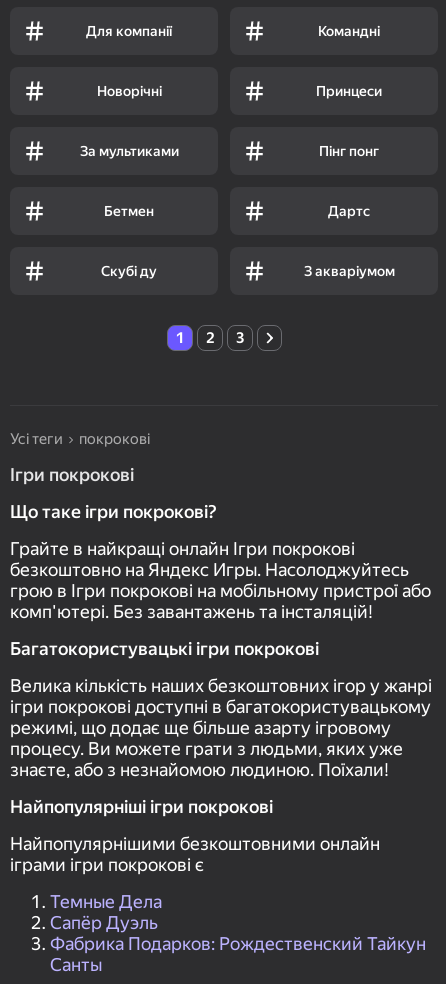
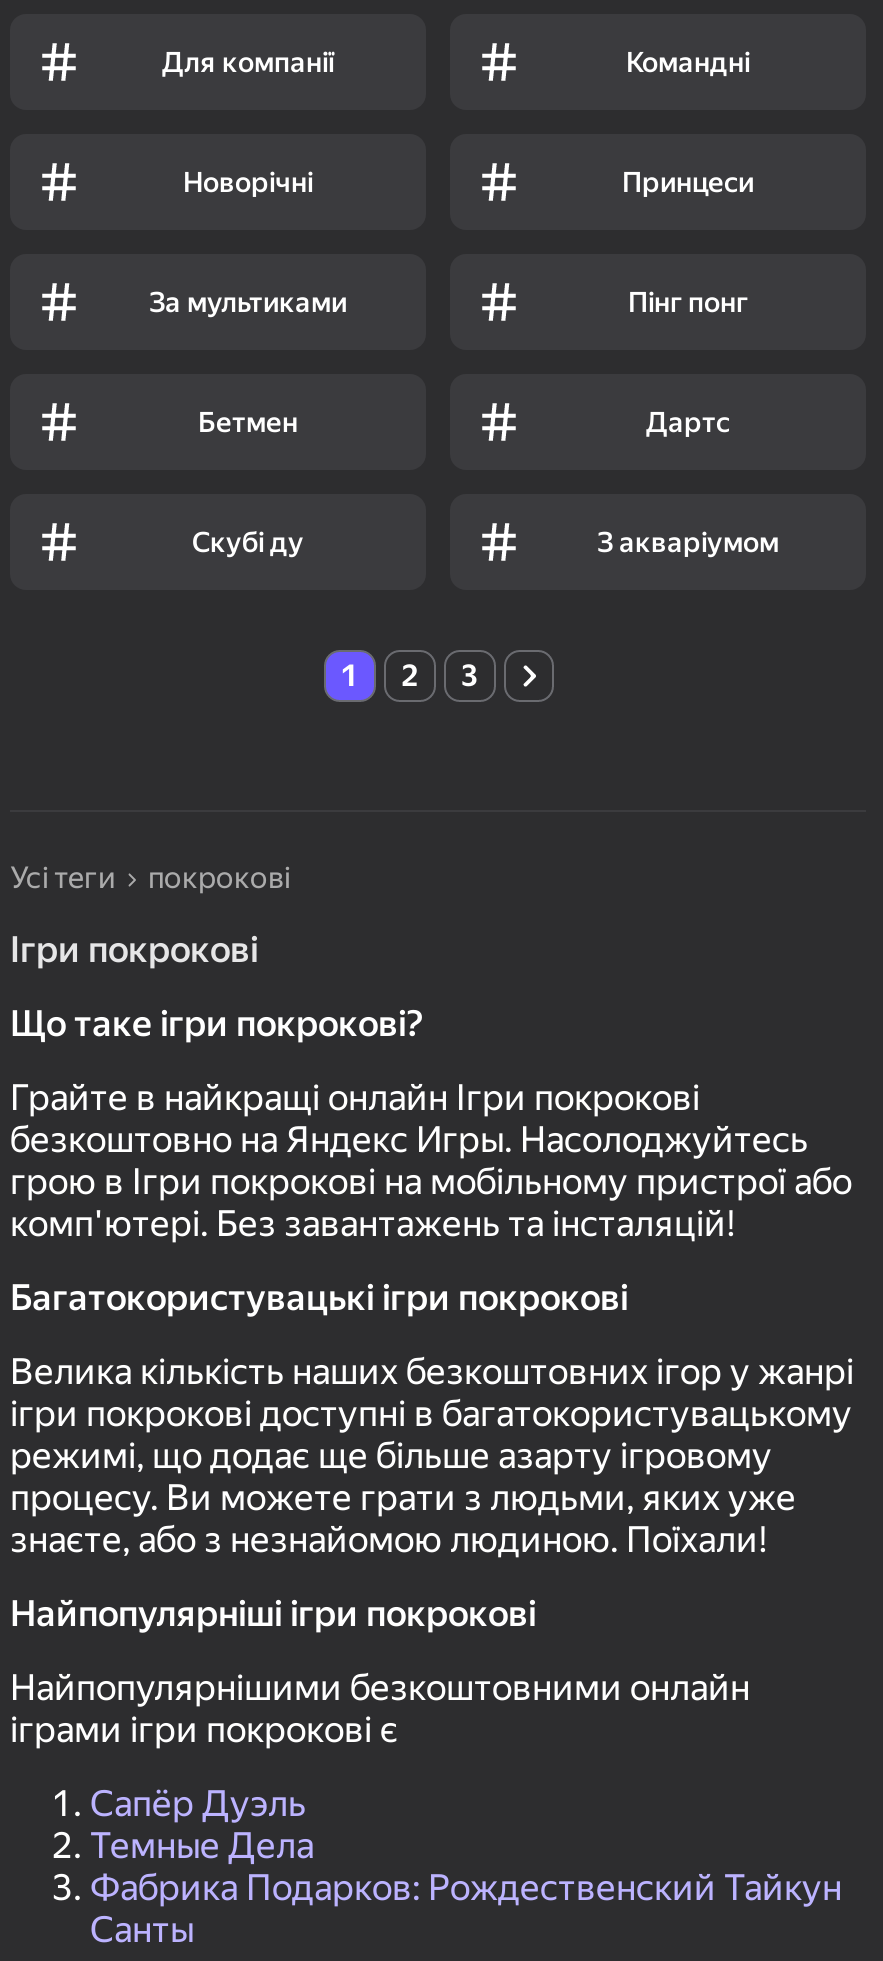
moved [50,891,162,912] -> [90,1825,314,1867]: Темные Дела
moved [50,912,158,933] -> [90,1783,306,1825]: Сапёр Дуэль

